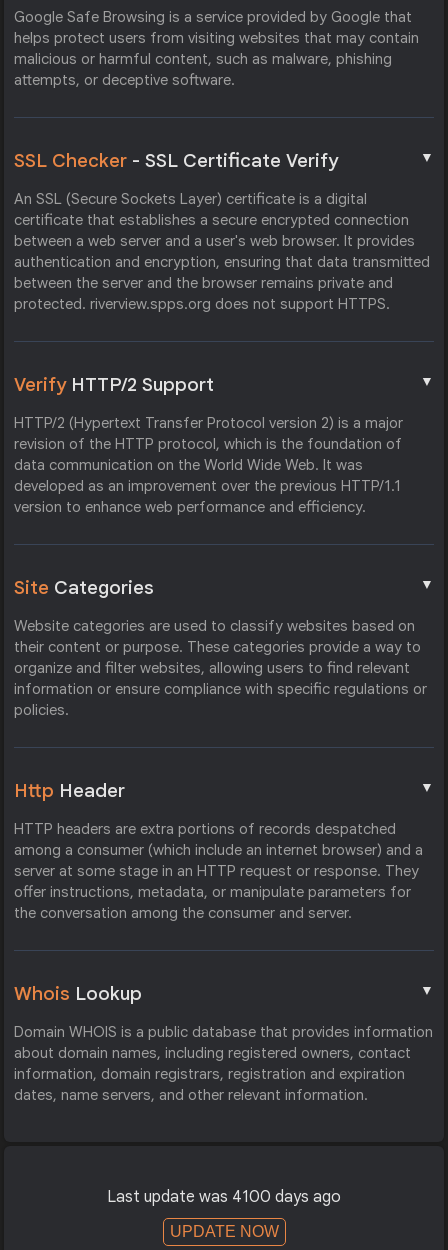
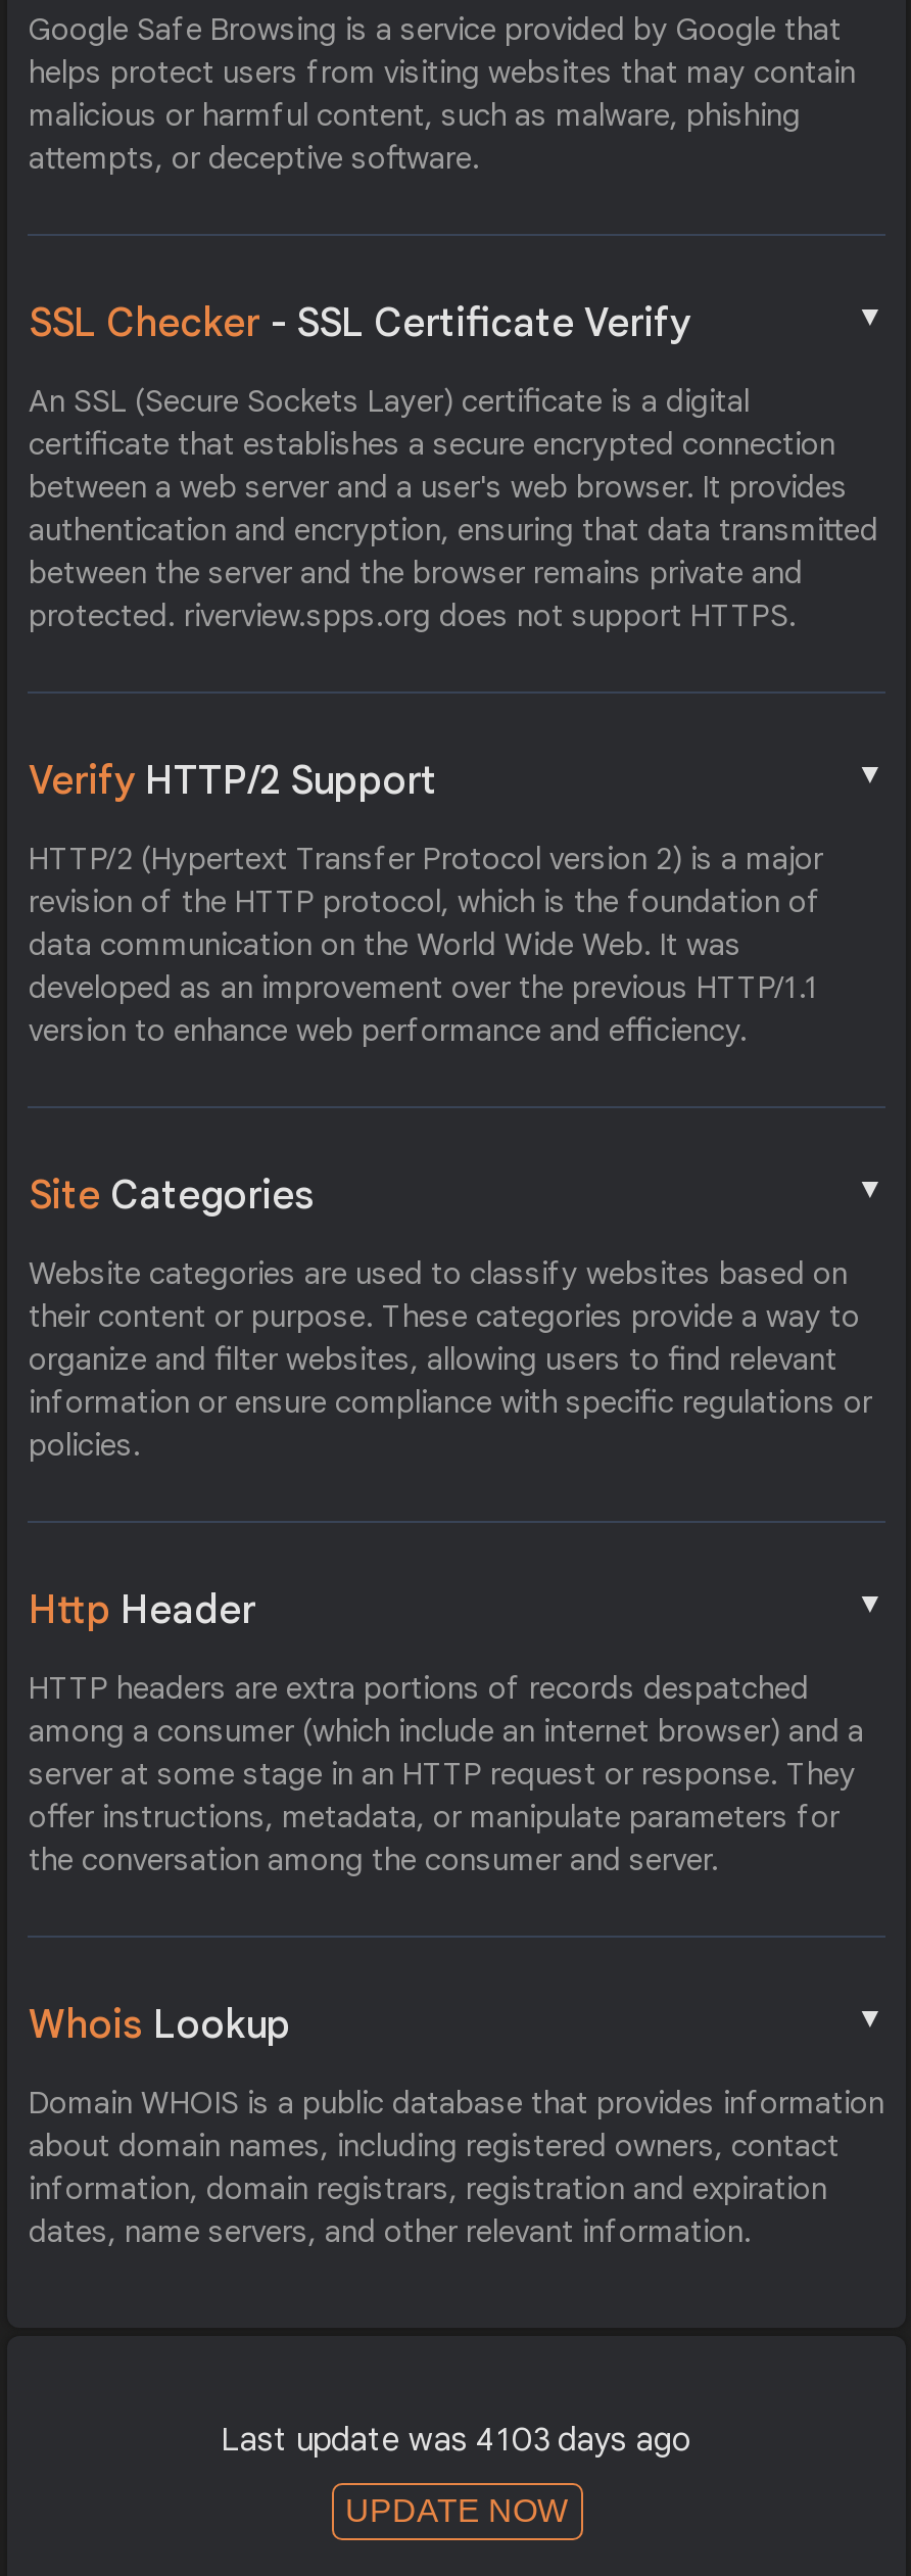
[107,1187,341,1207] Last update was 4100 days ago -> [221,2420,692,2461] Last update was 4103 days ago

